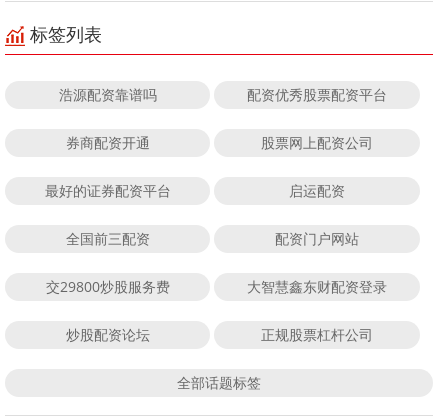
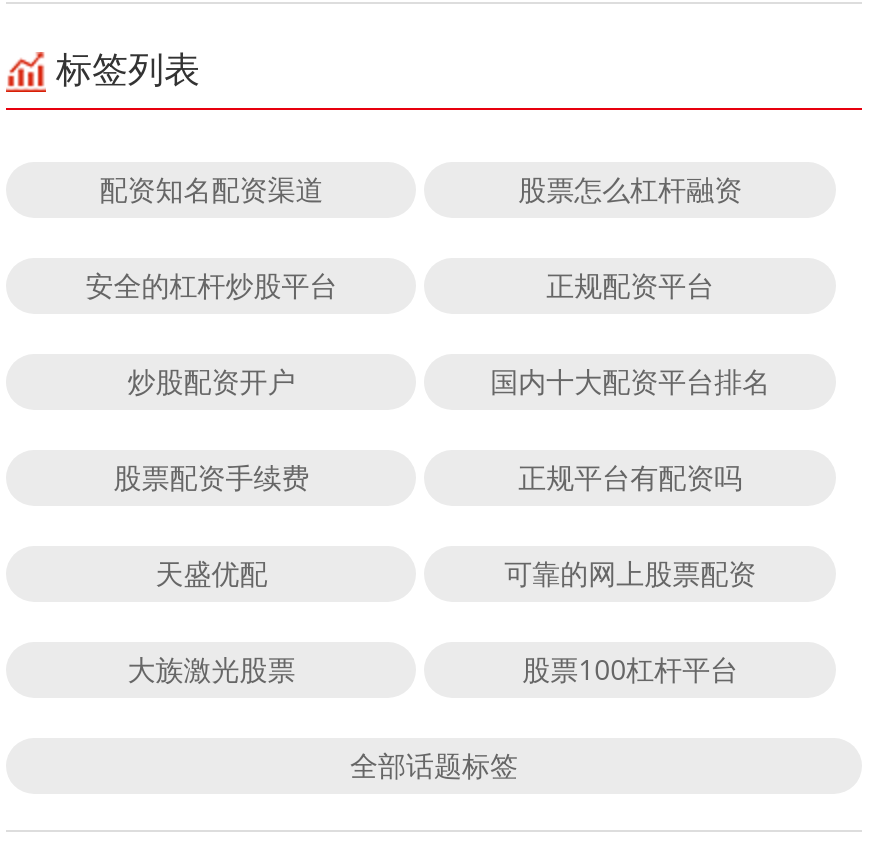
[59,85,387,104] 浩源配资靠谱吗 | 配资优秀股票配资平台 -> [99,170,742,208] 配资知名配资渠道 | 股票怎么杠杆融资
[66,133,373,152] 券商配资开通 | 股票网上配资公司 -> [85,266,714,304] 安全的杠杆炒股平台 | 正规配资平台
[45,181,345,200] 最好的证券配资平台 | 启运配资 -> [127,362,770,400] 炒股配资开户 | 国内十大配资平台排名
[66,229,359,248] 全国前三配资 | 配资门户网站 -> [113,458,742,496] 股票配资手续费 | 正规平台有配资吗
[46,277,387,296] 交29800炒股服务费 | 大智慧鑫东财配资登录 -> [155,554,756,592] 天盛优配 | 可靠的网上股票配资
[66,325,373,344] 炒股配资论坛 | 正规股票杠杆公司 -> [127,650,738,688] 大族激光股票 | 股票100杠杆平台

